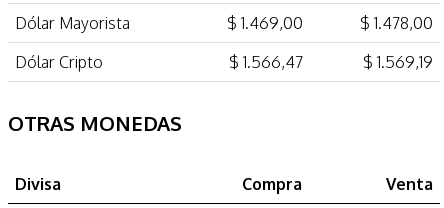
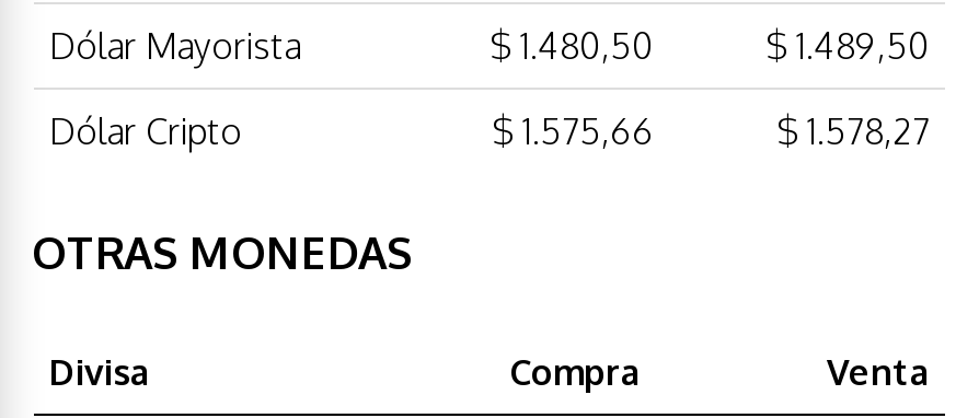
[227,13,303,33] $ 1.469,00 -> [490,24,654,68] $ 1.480,50
[360,13,433,33] $ 1.478,00 -> [765,24,930,68] $ 1.489,50
[229,52,303,72] $ 1.566,47 -> [492,109,654,153] $ 1.575,66
[363,52,433,72] $ 1.569,19 -> [776,109,930,153] $ 1.578,27

